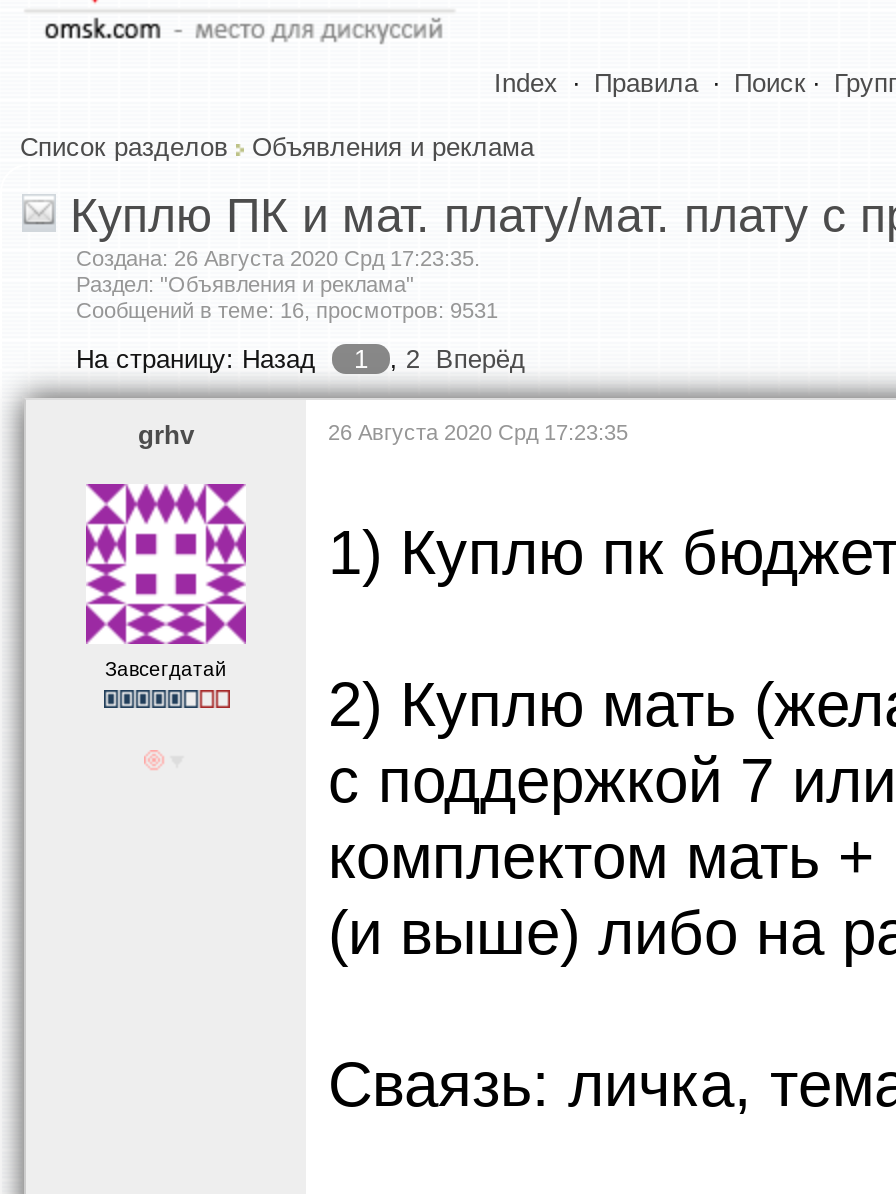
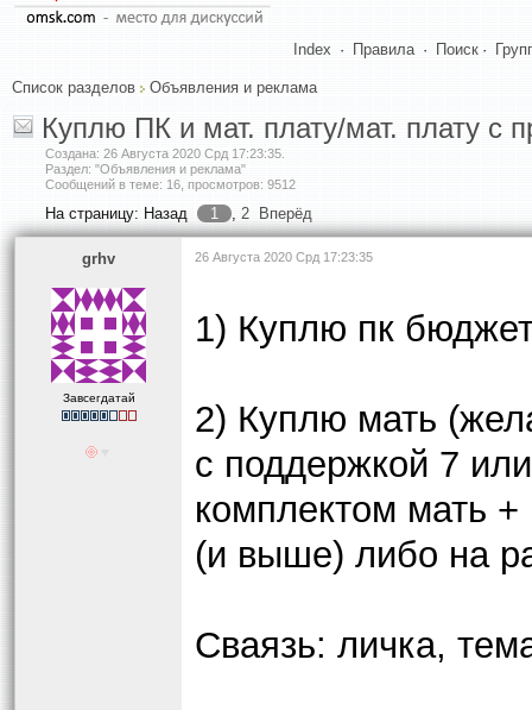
[76,298,498,322] Сообщений в теме: 16, просмотров: 9531 -> [45,177,296,191] Сообщений в теме: 16, просмотров: 9512

